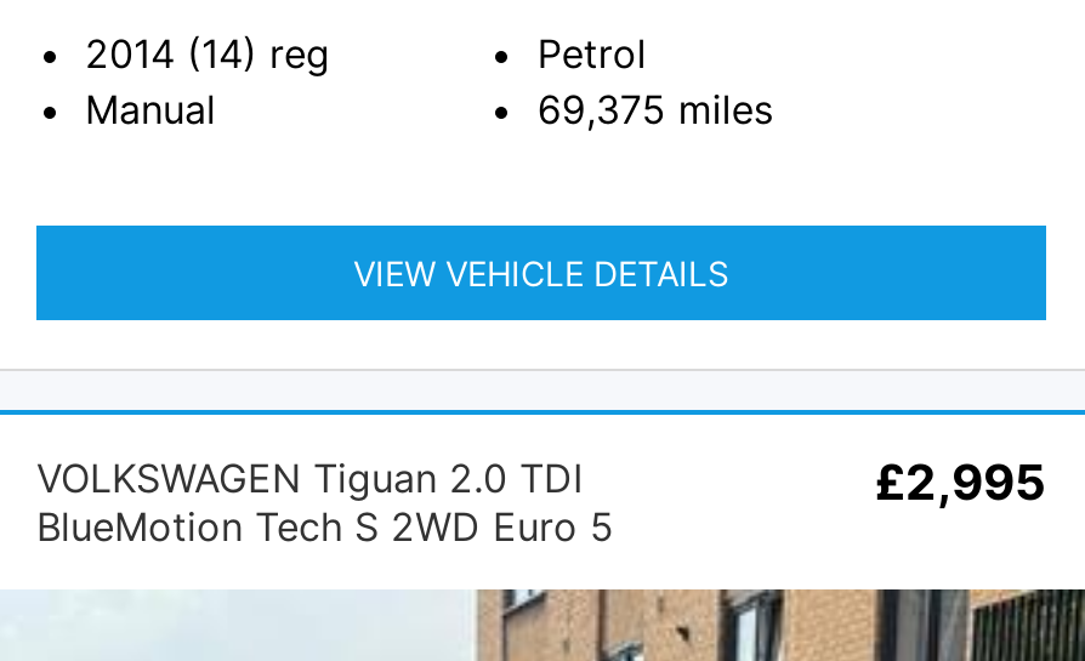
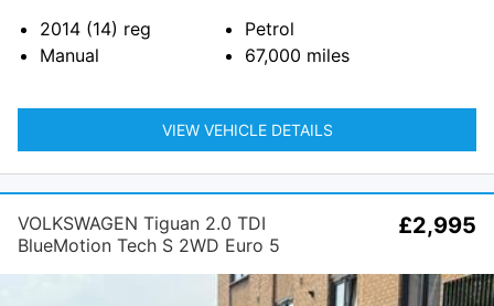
[537,85,773,134] 69,375 miles -> [245,44,350,66] 67,000 miles

